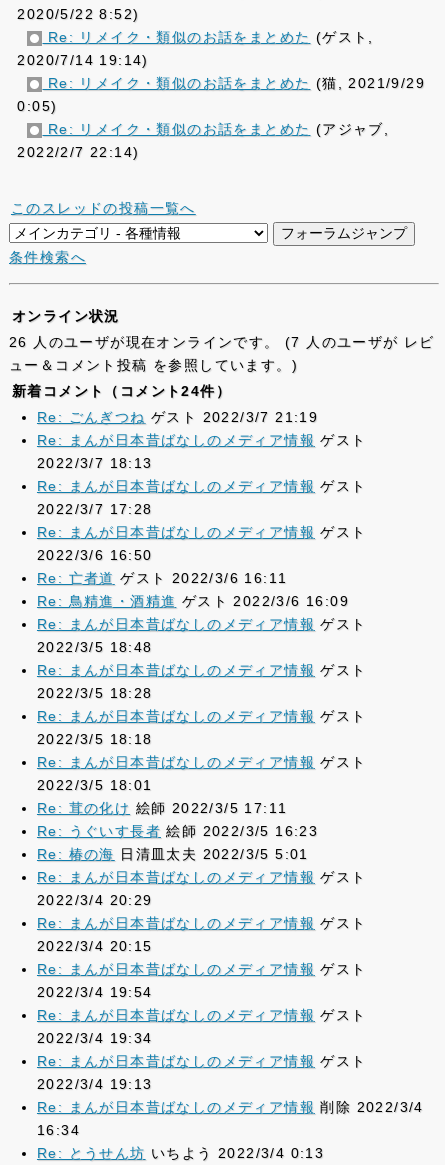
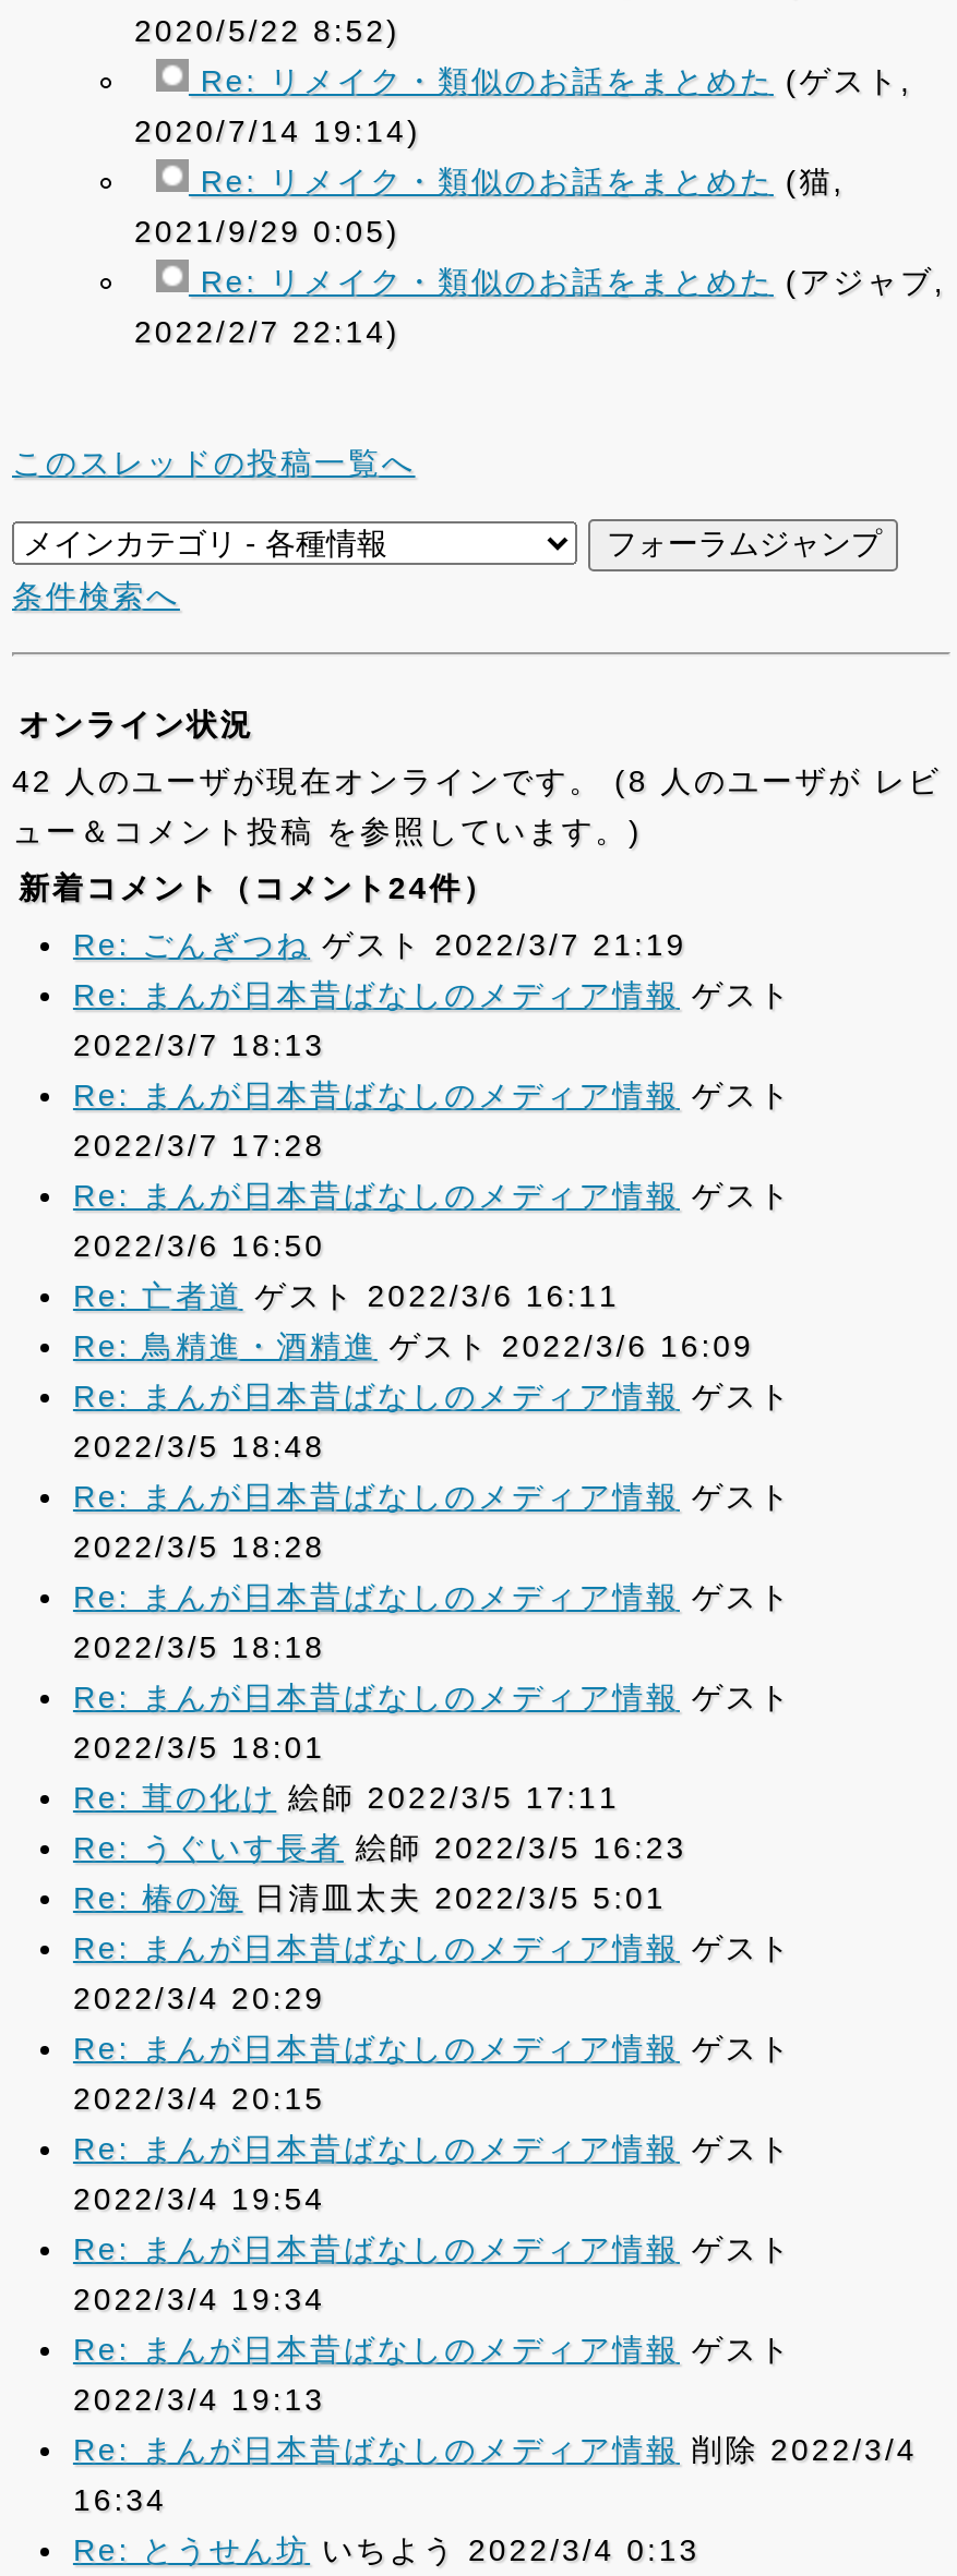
[9,334,435,350] 26 人のユーザが現在オンラインです。 (7 人のユーザが レビ -> [12,763,941,798] 42 人のユーザが現在オンラインです。 (8 人のユーザが レビ

